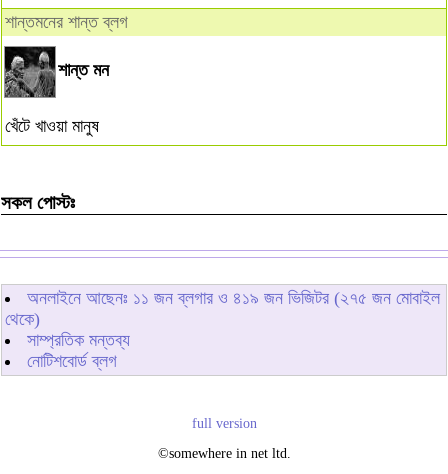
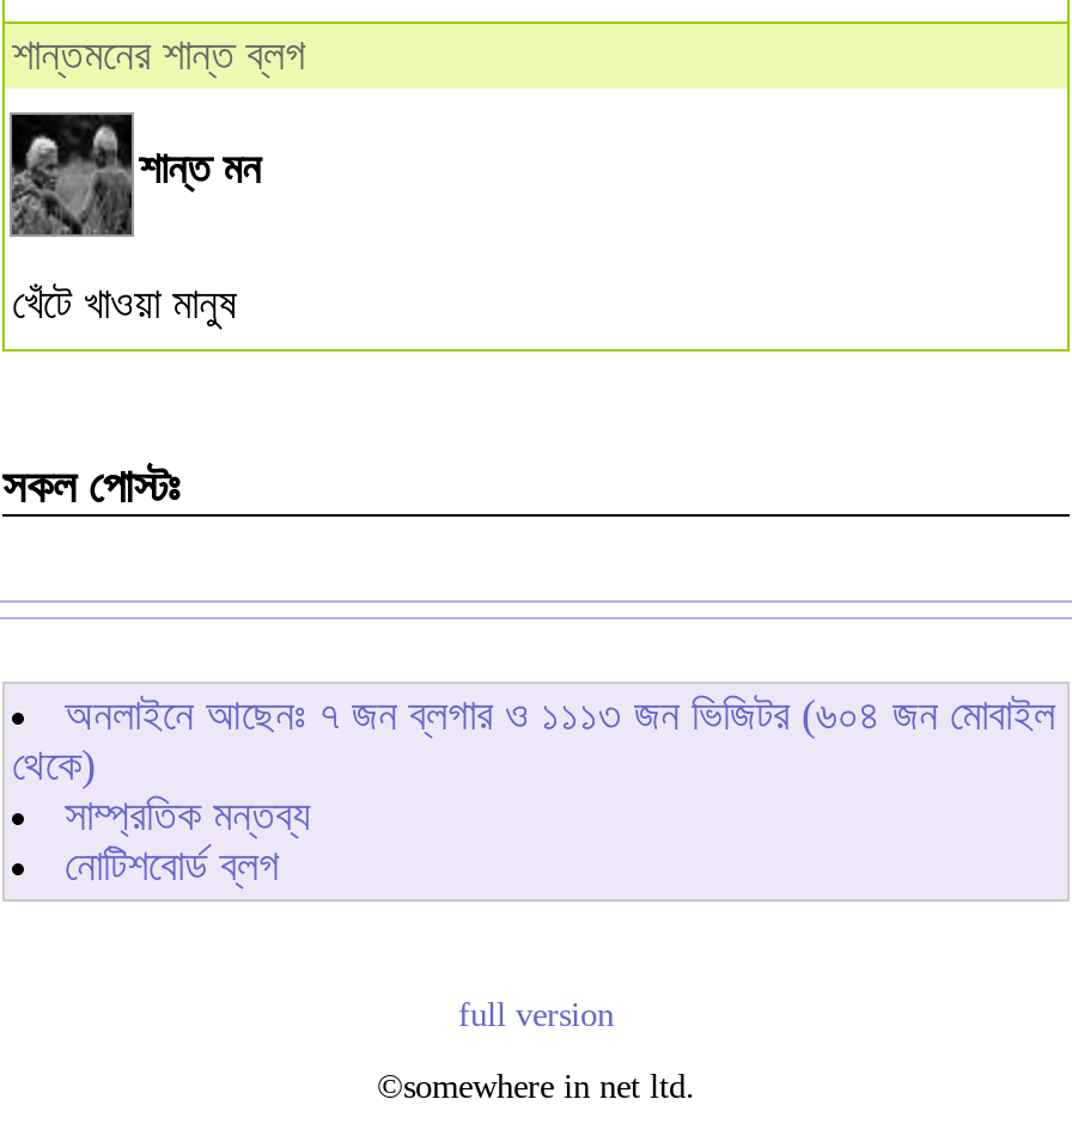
[27,288,440,308] অনলাইনে আছেনঃ ১১ জন ব্লগার ও ৪১৯ জন ভিজিটর (২৭৫ জন মোবাইল -> [65,691,1055,739] অনলাইনে আছেনঃ ৭ জন ব্লগার ও ১১১৩ জন ভিজিটর (৬০৪ জন মোবাইল

